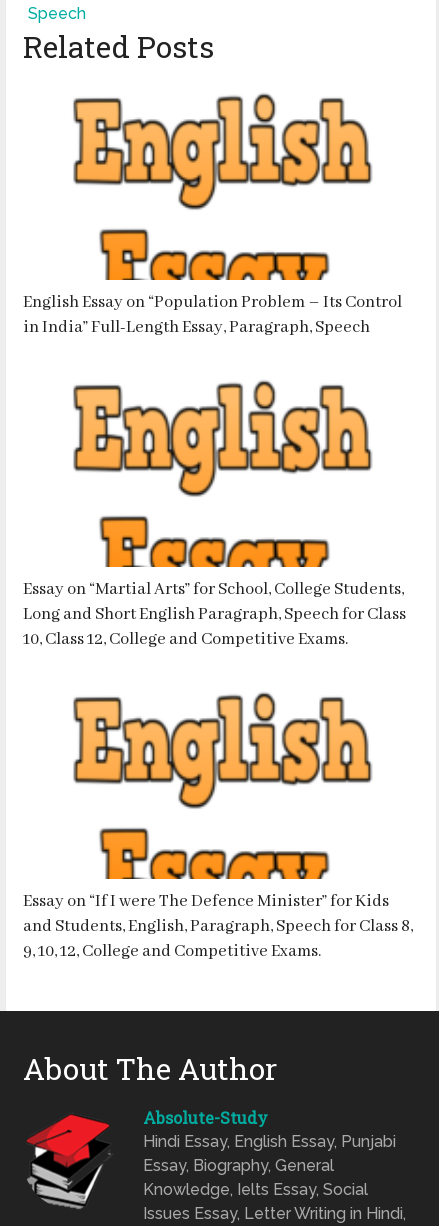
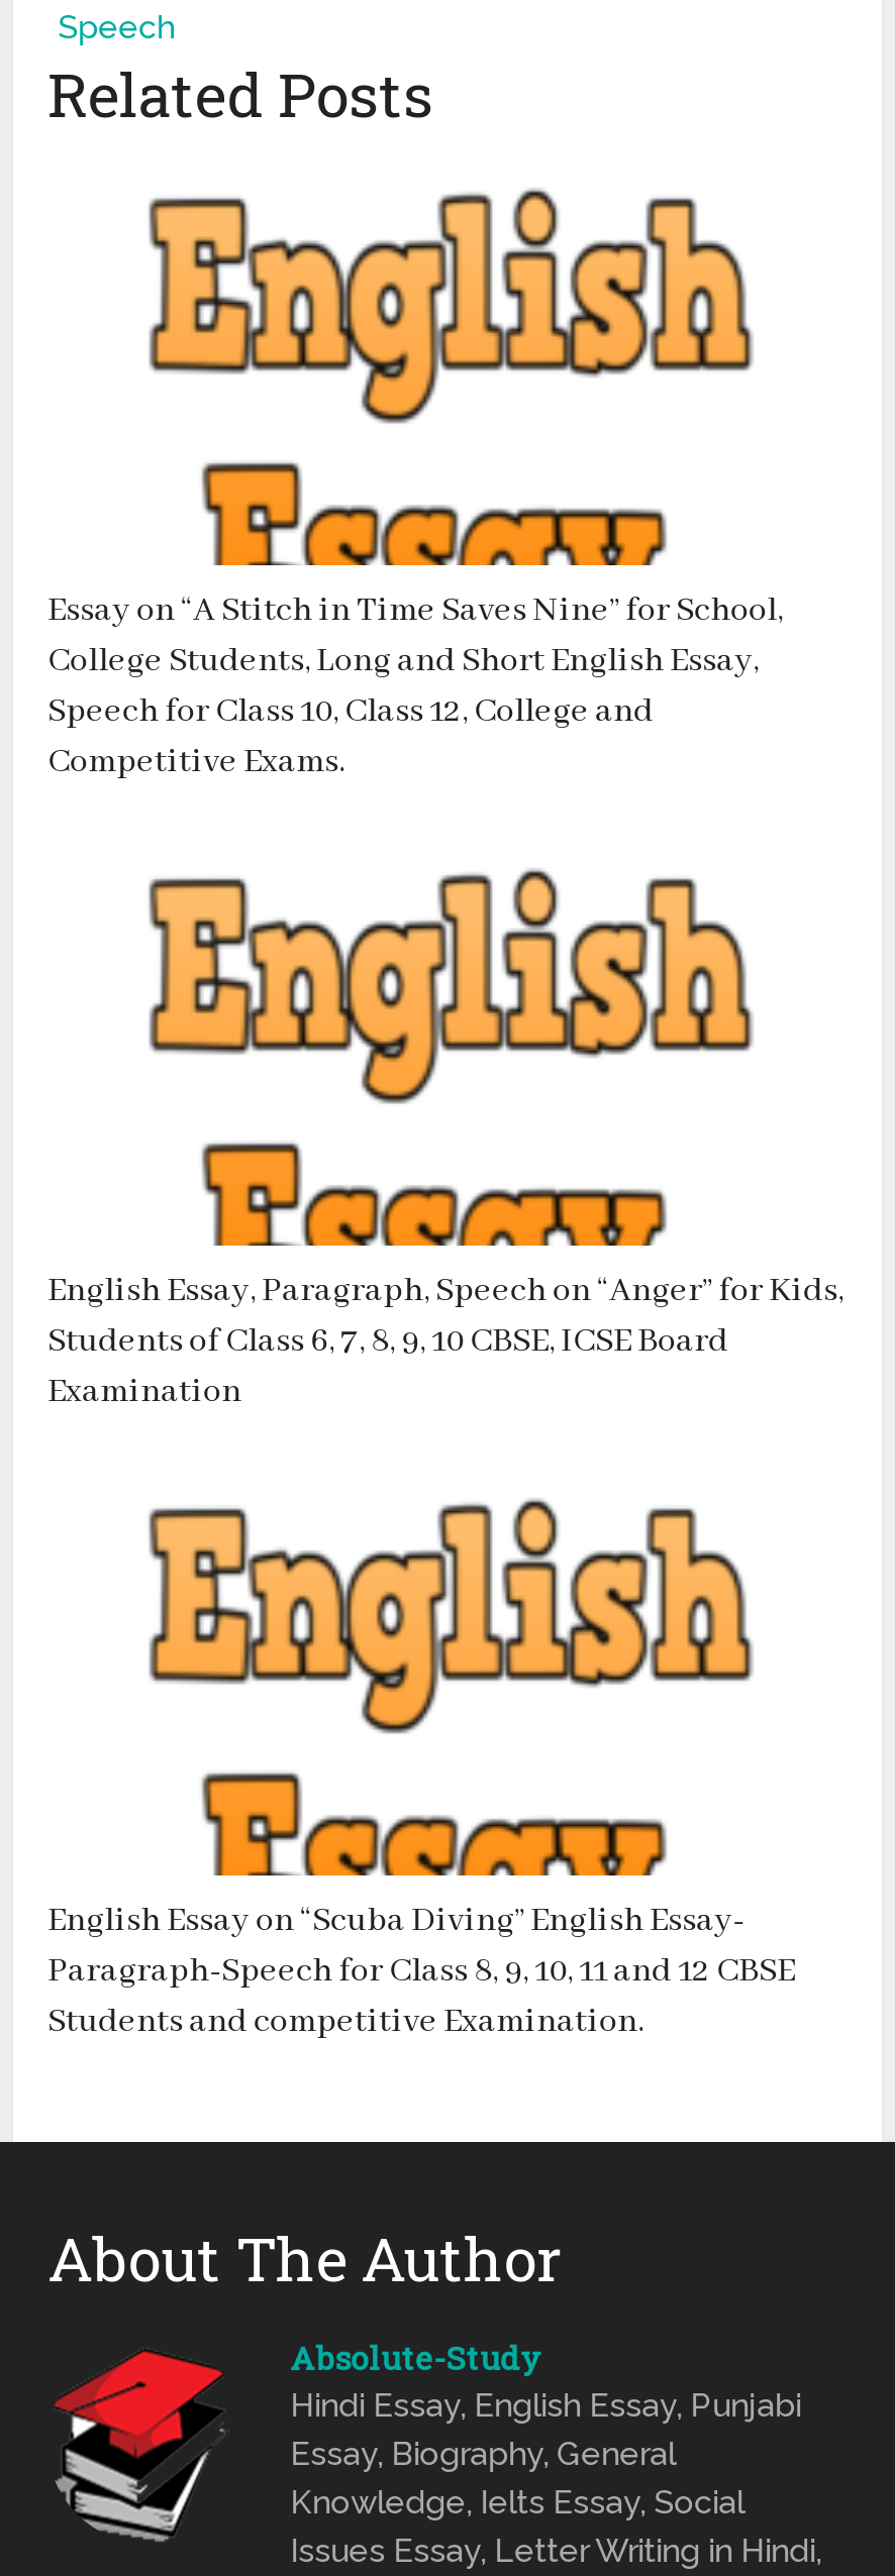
[23,292,402,338] English Essay on “Population Problem – Its Control | in India” Full-Length Essay, Paragraph, Speech -> [48,590,783,784] Essay on “A Stitch in Time Saves Nine” for School, | College Students, Long and Short English Essay, | Speech for Class 10, Class 12, College and | Competitive Exams.
[23,579,406,650] Essay on “Martial Arts” for School, College Students, | Long and Short English Paragraph, Speech for Class | 10, Class 12, College and Competitive Exams. -> [48,1270,844,1414] English Essay, Paragraph, Speech on “Anger” for Kids, | Students of Class 6, 7, 8, 9, 10 CBSE, ICSE Board | Examination
[23,891,413,962] Essay on “If I were The Defence Minister” for Kids | and Students, English, Paragraph, Speech for Class 8, | 9, 10, 12, College and Competitive Exams. -> [48,1900,795,2043] English Essay on “Scuba Diving” English Essay- | Paragraph-Speech for Class 8, 9, 10, 11 and 12 CBSE | Students and competitive Examination.

